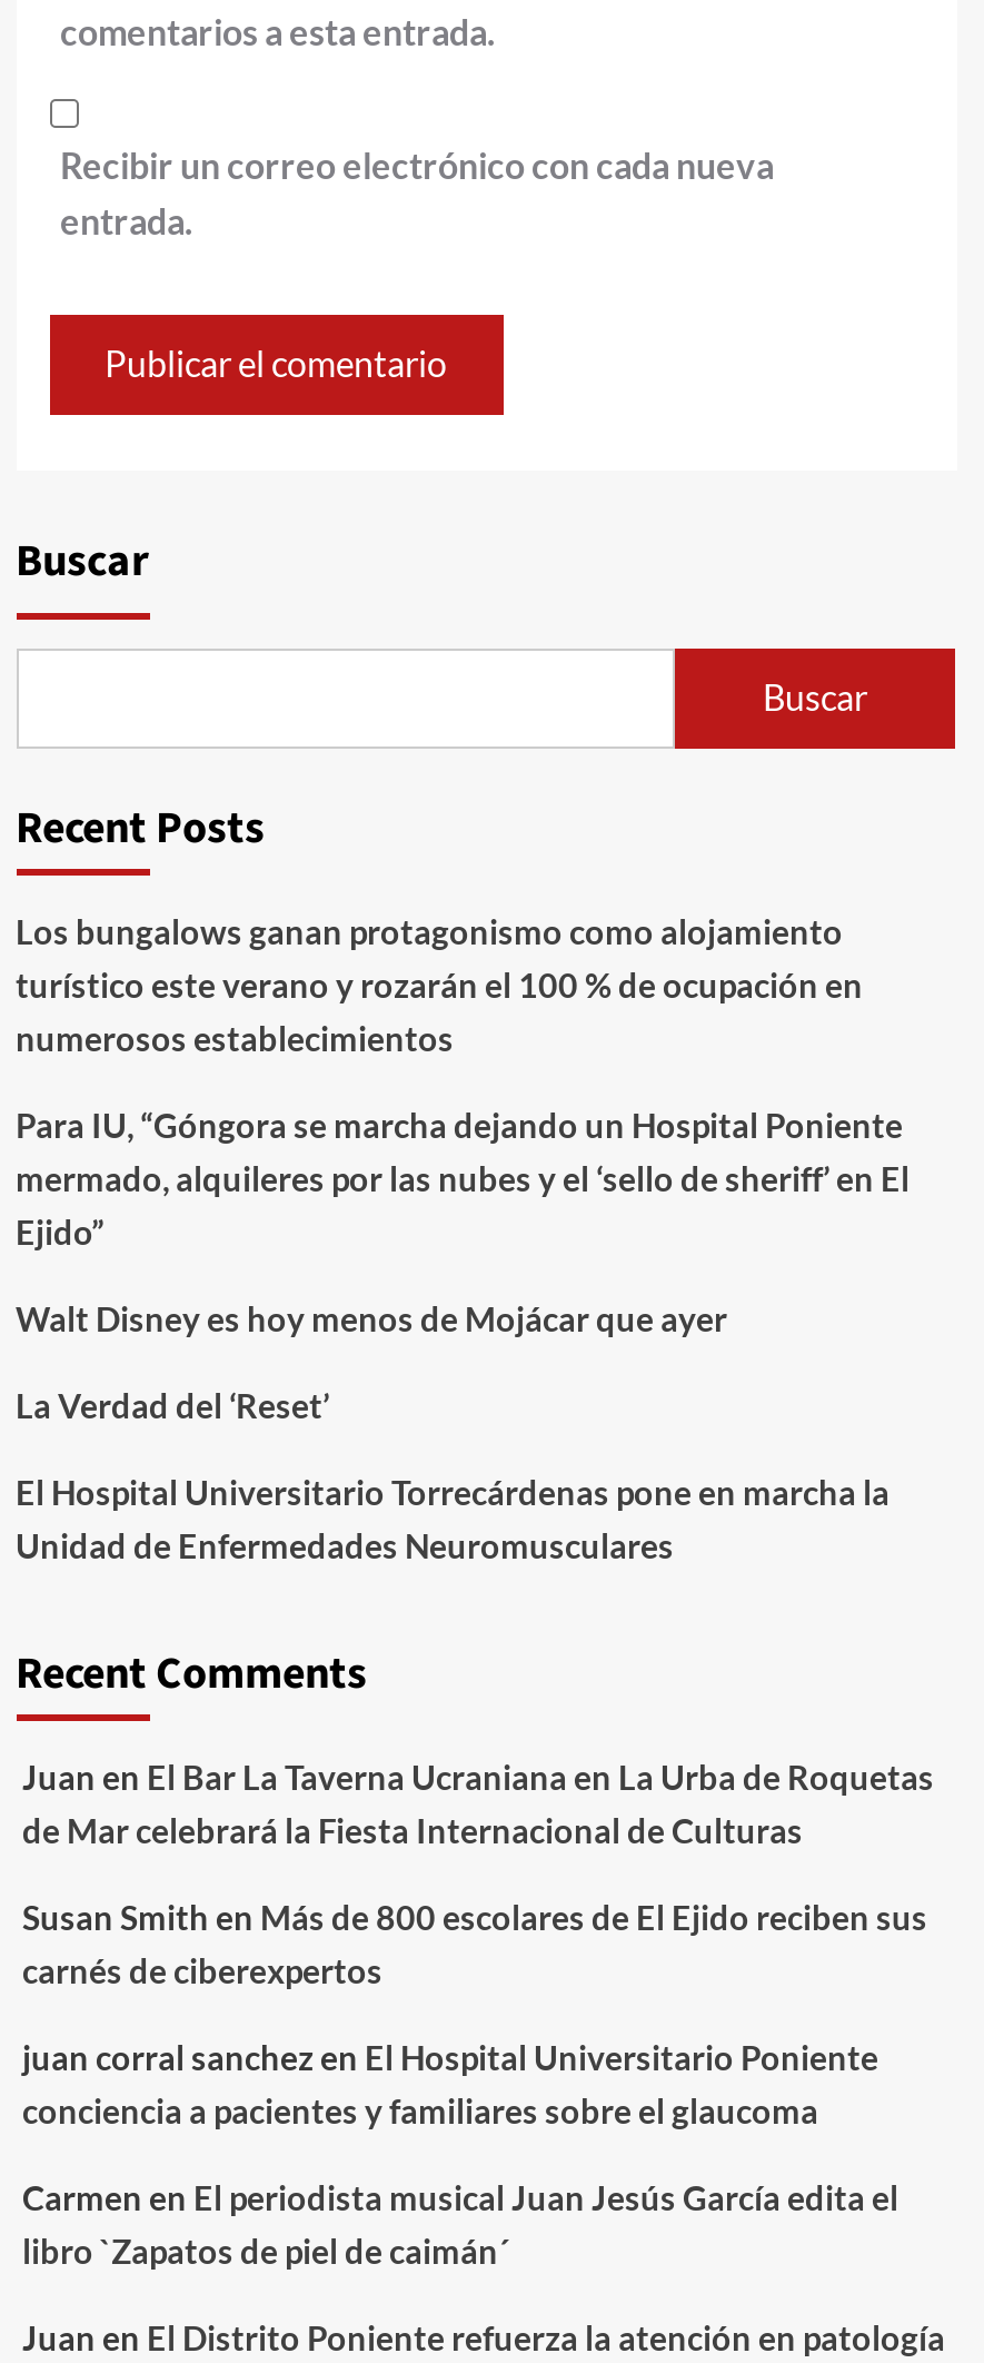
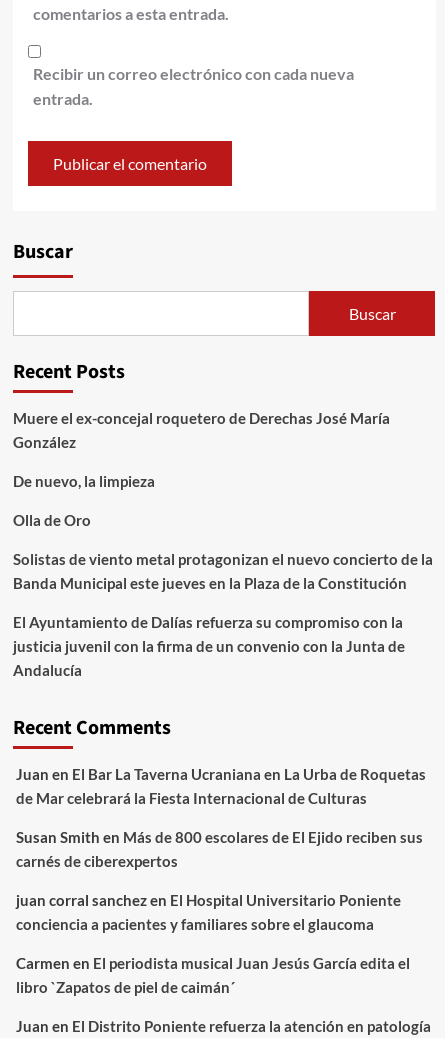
[16,911,863,1058] Los bungalows ganan protagonismo como alojamiento | turístico este verano y rozarán el 100 % de ocupación en | numerosos establecimientos -> [12,409,389,451] Muere el ex-concejal roquetero de Derechas José María | González
[16,1104,910,1251] Para IU, “Góngora se marcha dejando un Hospital Poniente | mermado, alquileres por las nubes y el ‘sello de sheriff’ en El | Ejido” -> [12,472,154,490] De nuevo, la limpieza
[16,1298,727,1338] Walt Disney es hoy menos de Mojácar que ayer -> [12,511,90,529] Olla de Oro
[16,1385,329,1425] La Verdad del ‘Reset’ -> [12,550,432,592] Solistas de viento metal protagonizan el nuevo concierto de la | Banda Municipal este jueves en la Plaza de la Constitución
[16,1471,889,1565] El Hospital Universitario Torrecárdenas pone en marcha la | Unidad de Enfermedades Neuromusculares -> [12,613,404,679] El Ayuntamiento de Dalías refuerza su compromiso con la | justicia juvenil con la firma de un convenio con la Junta de | Andalucía

